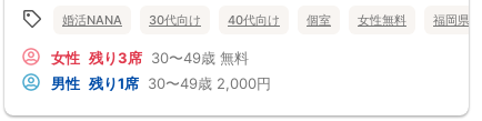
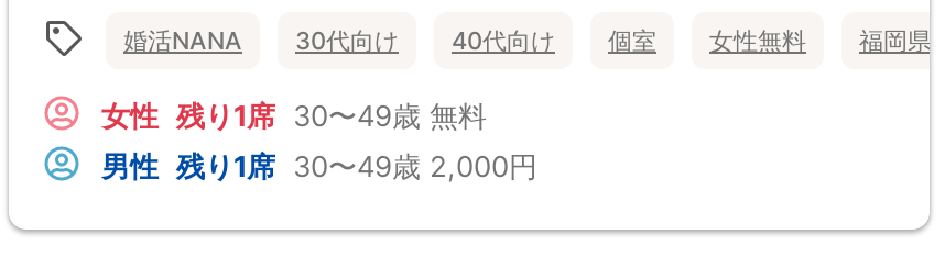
[51,48,249,66] 女性 残り3席 30〜49歳 無料 -> [101,98,487,133] 女性 残り1席 30〜49歳 無料

